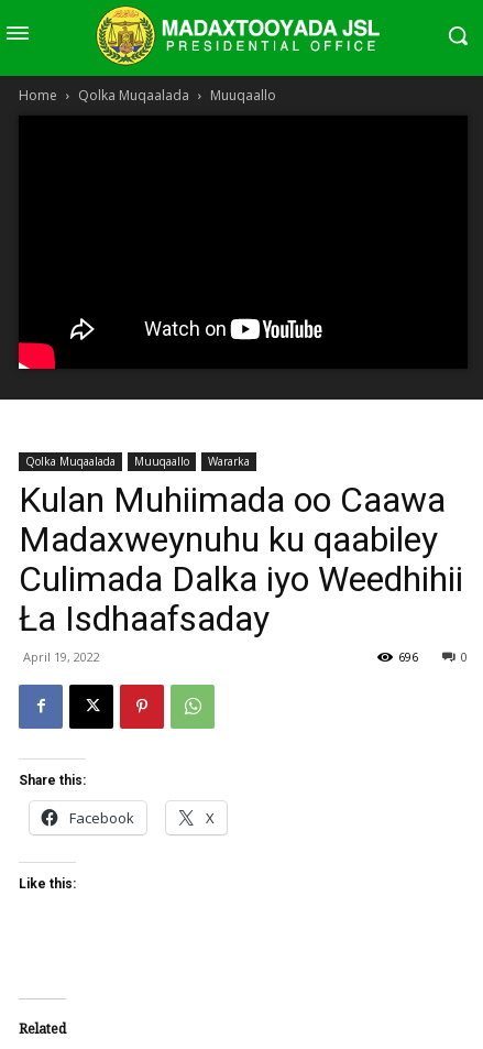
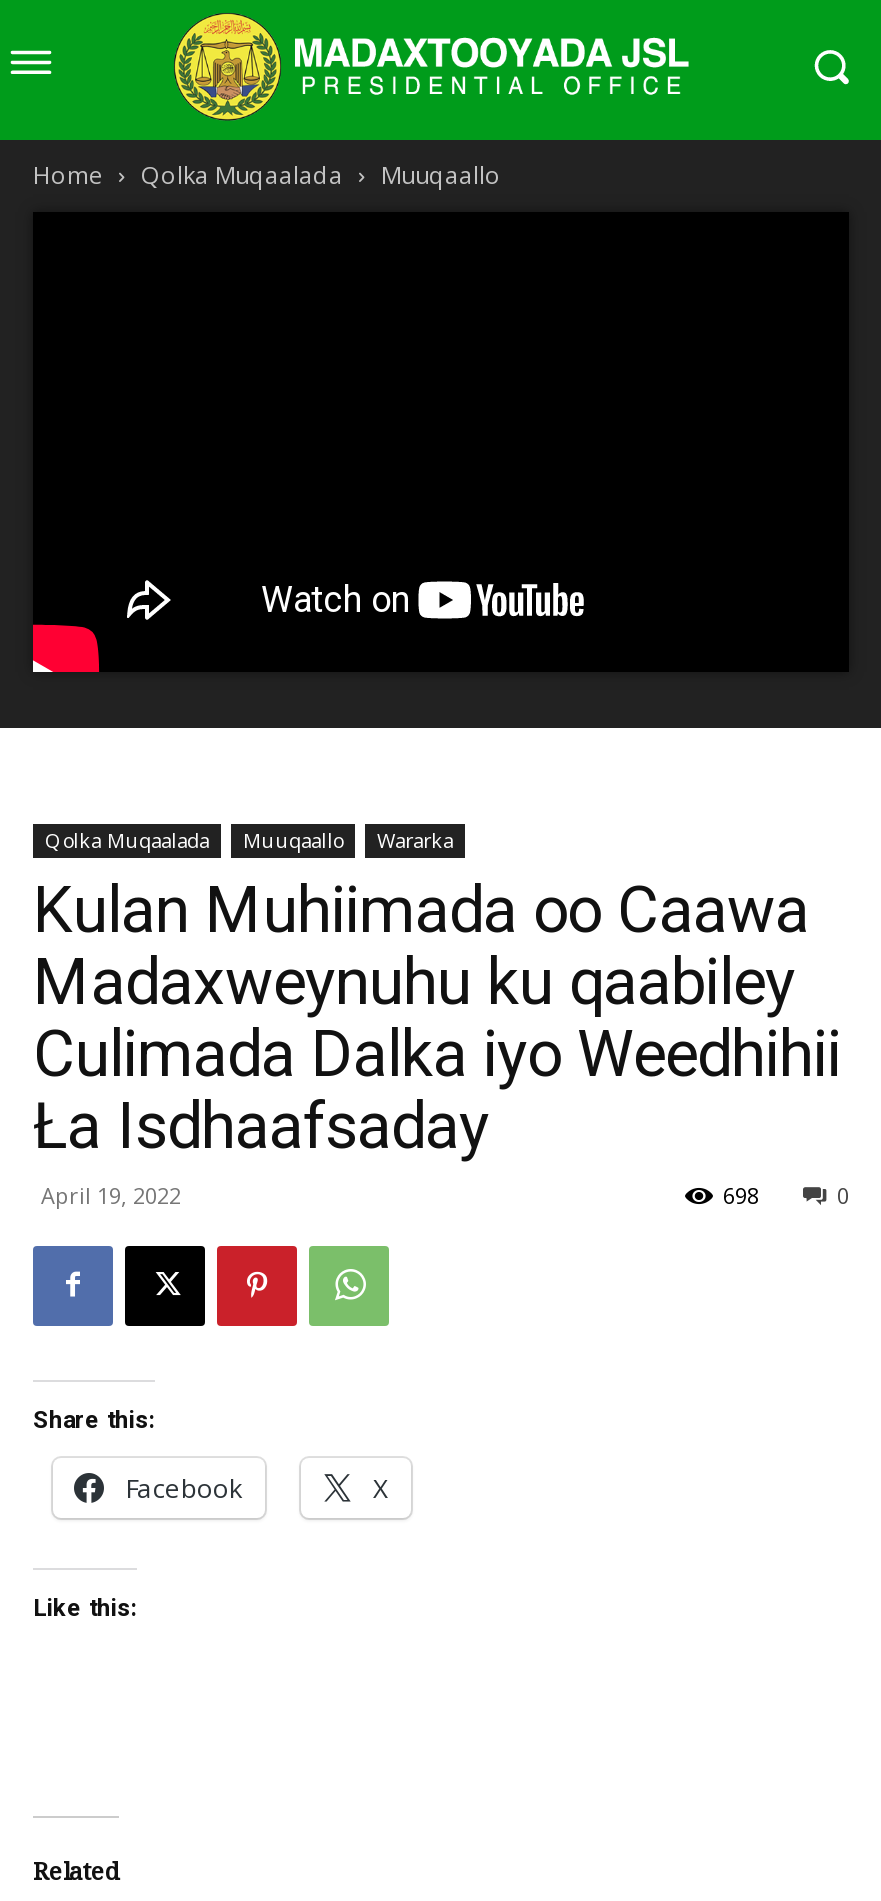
[398,648,418,665] 696 -> [723,1179,759,1209] 698

